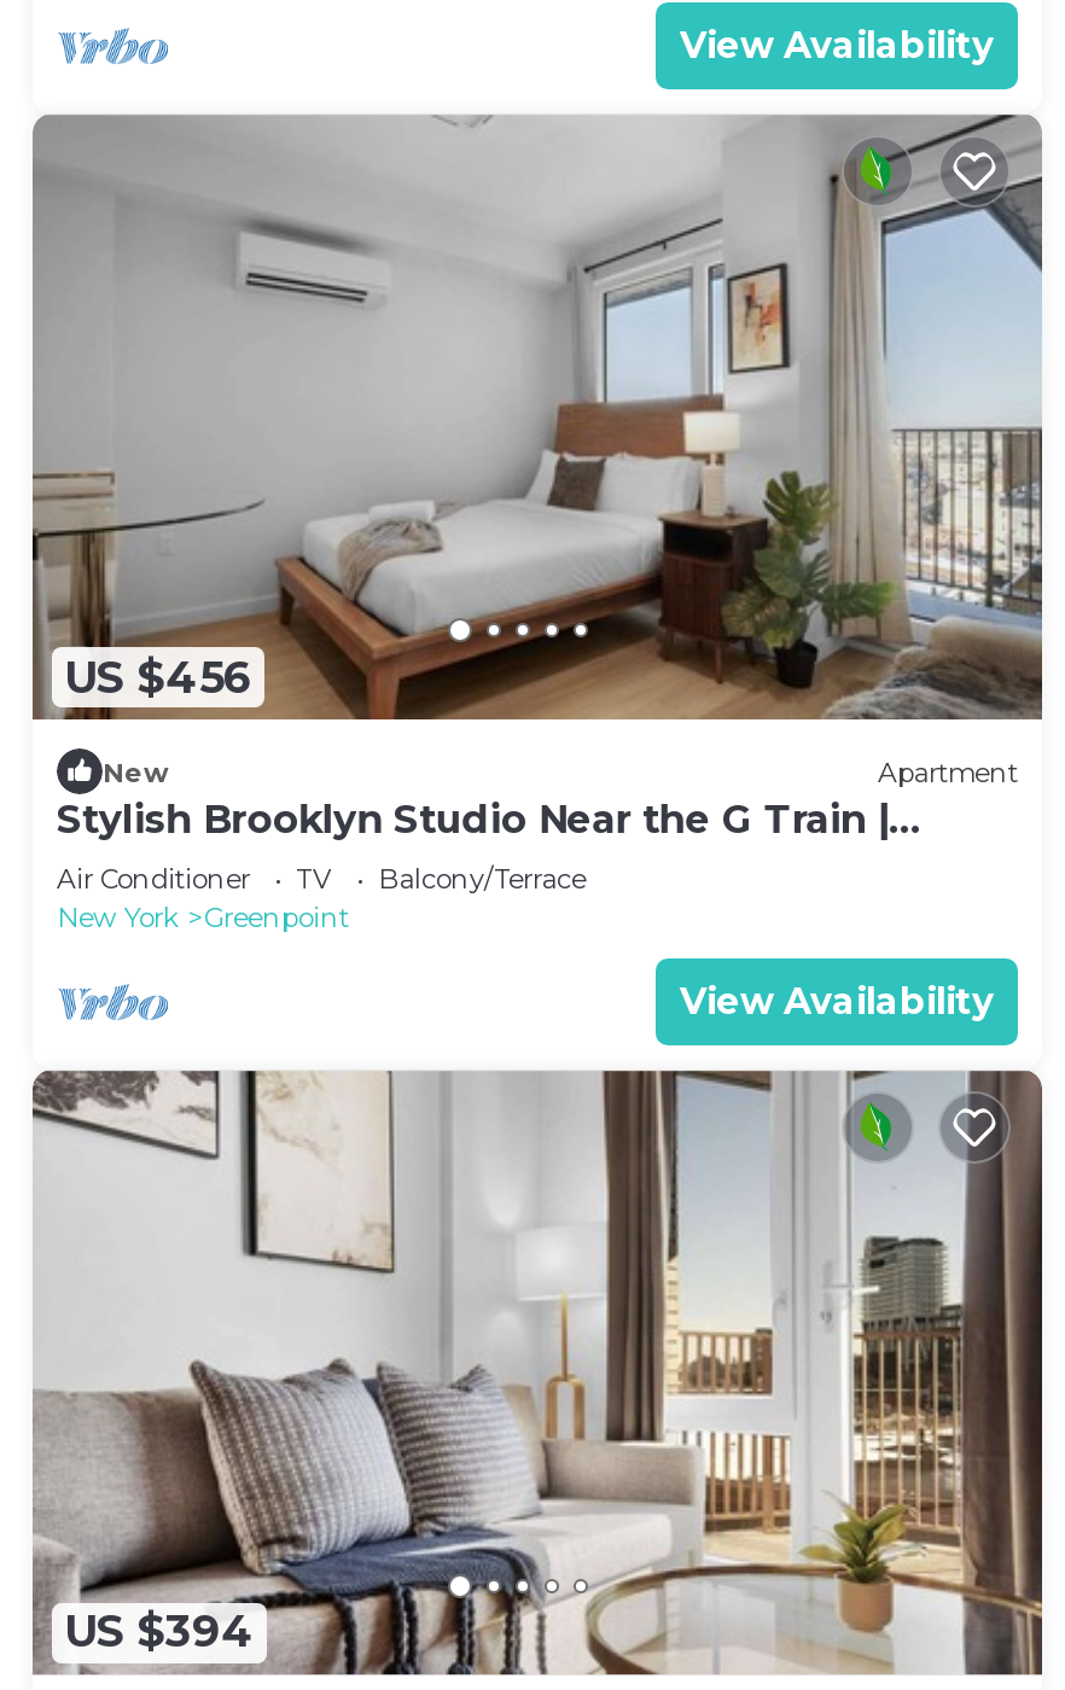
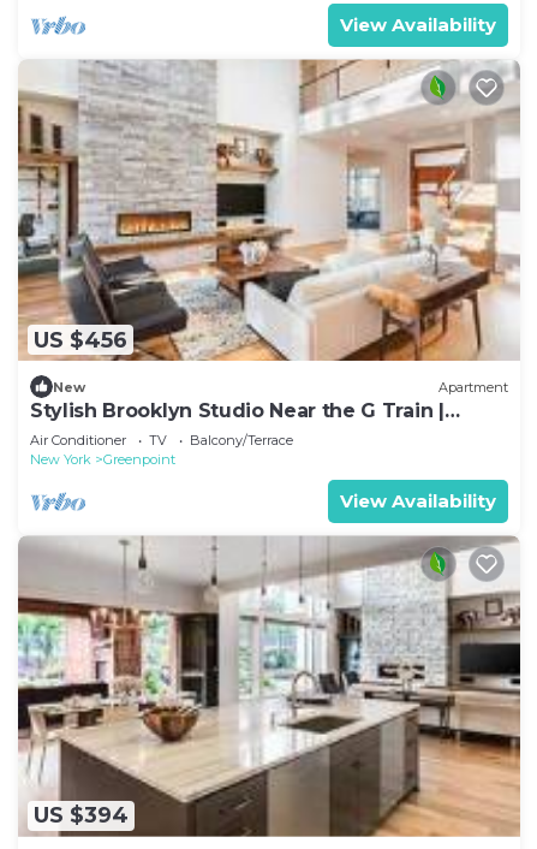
[33,113,1044,722] [image] -> [18,59,520,362] [image]
[33,1070,1044,1676] [image] -> [17,536,521,837] [image]

